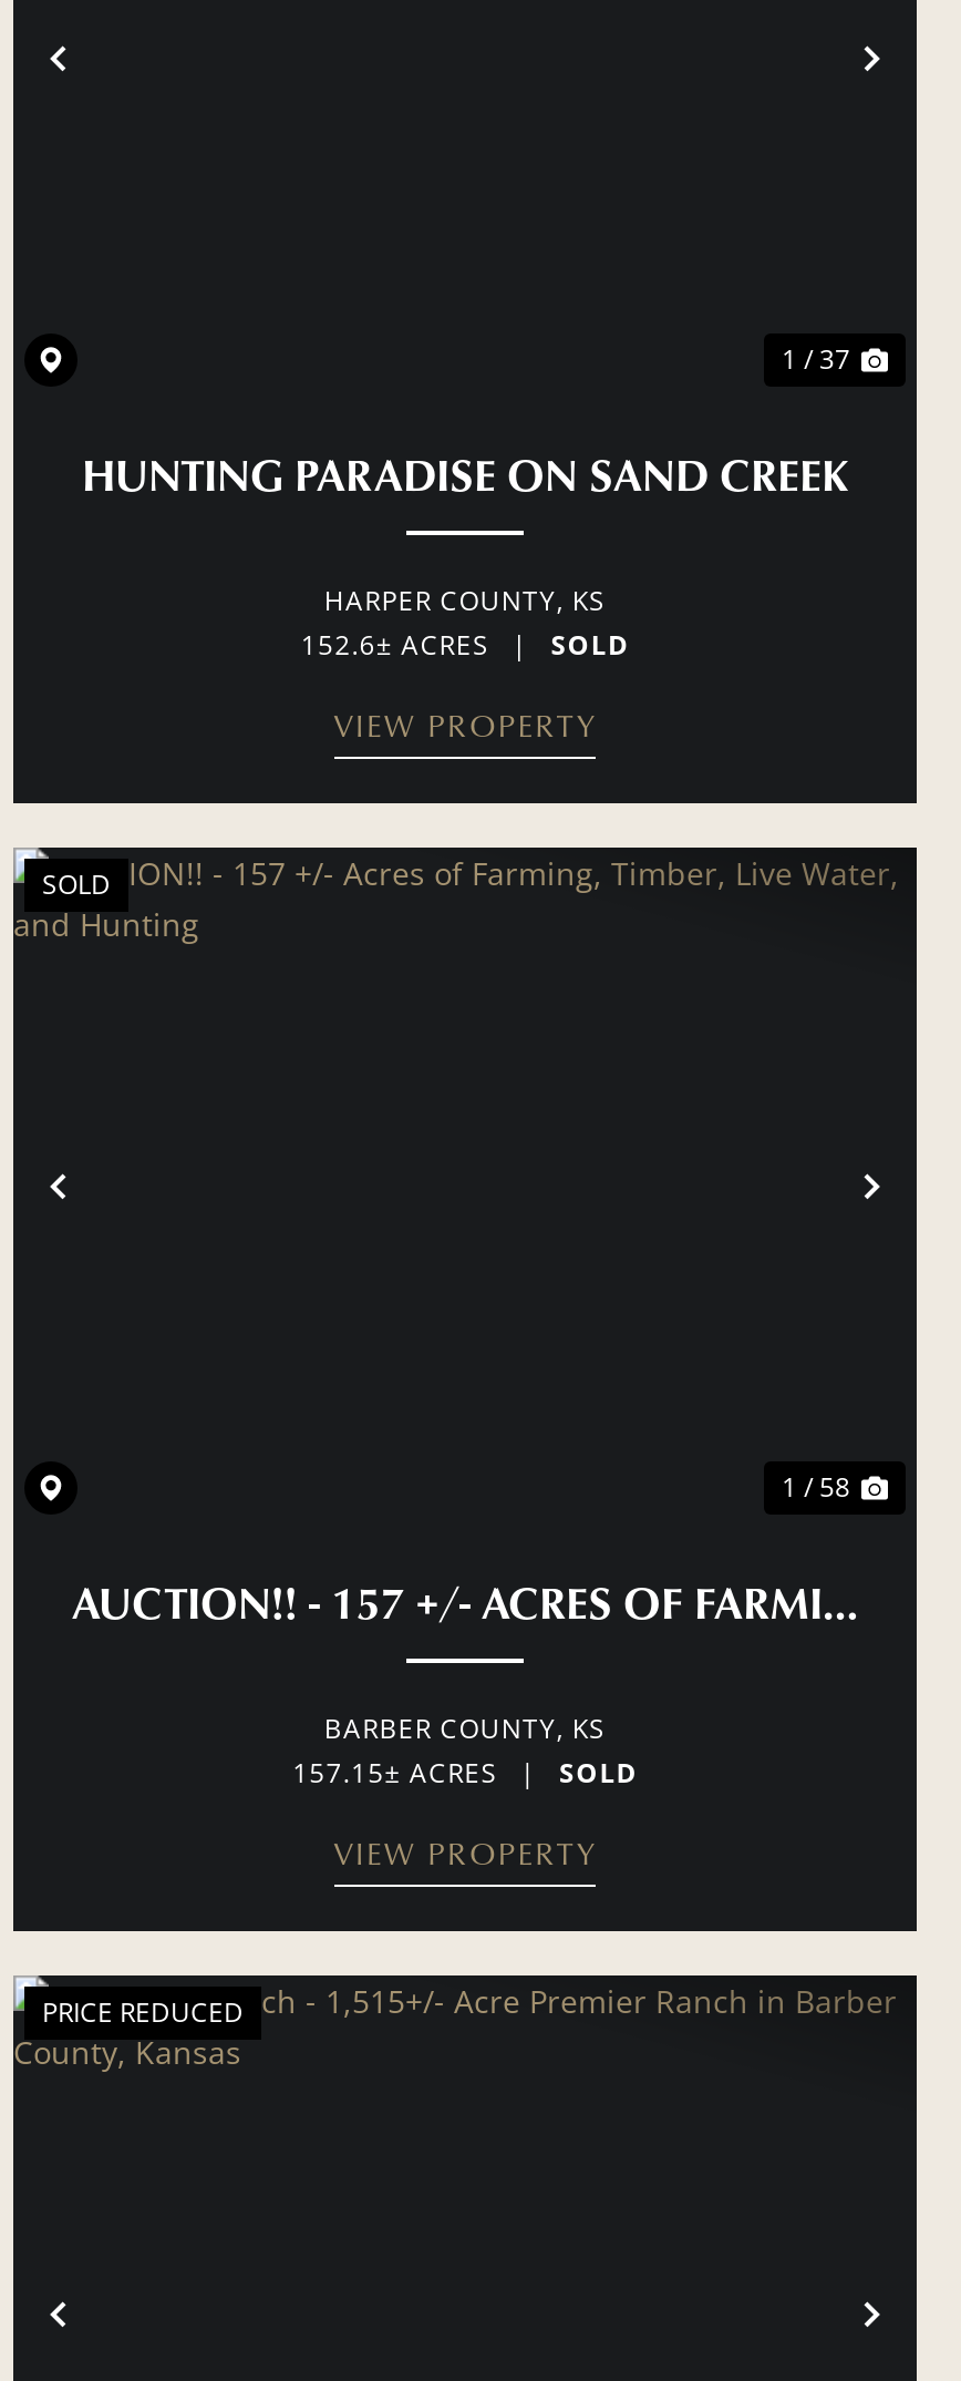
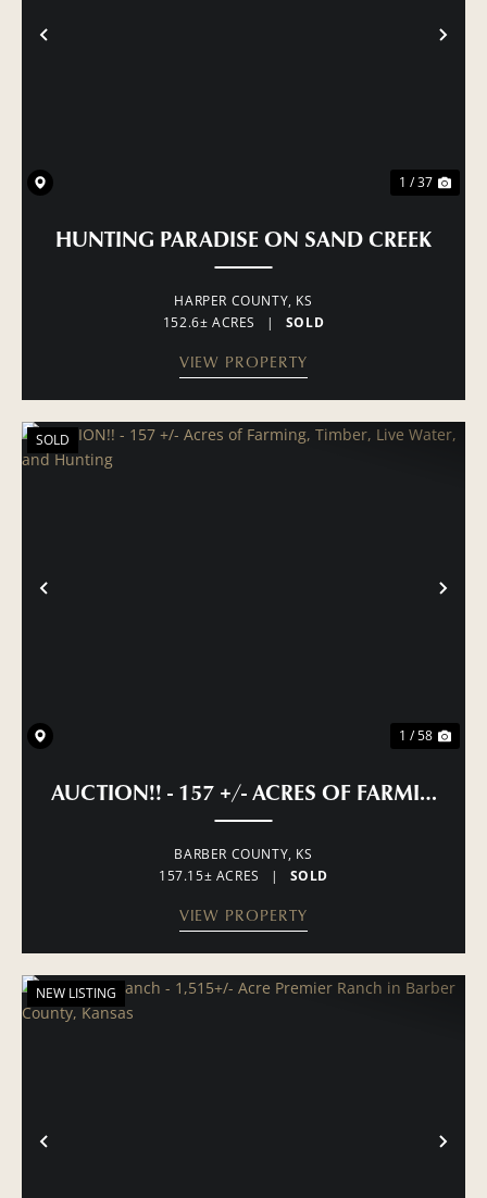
[42,1993,244,2031] PRICE REDUCED -> [36,984,116,1002] NEW LISTING

